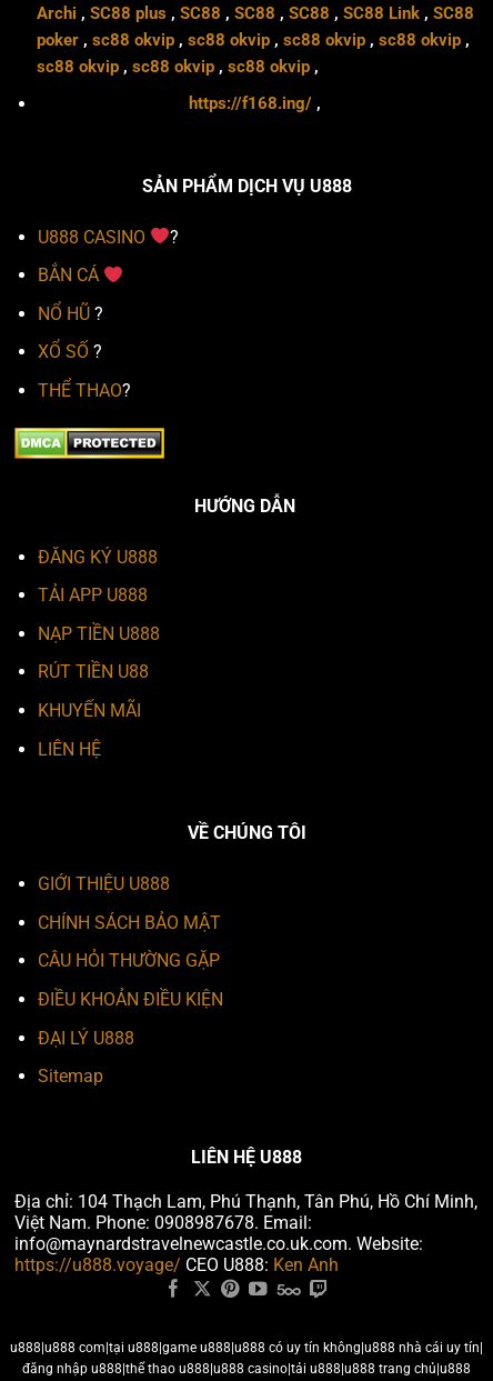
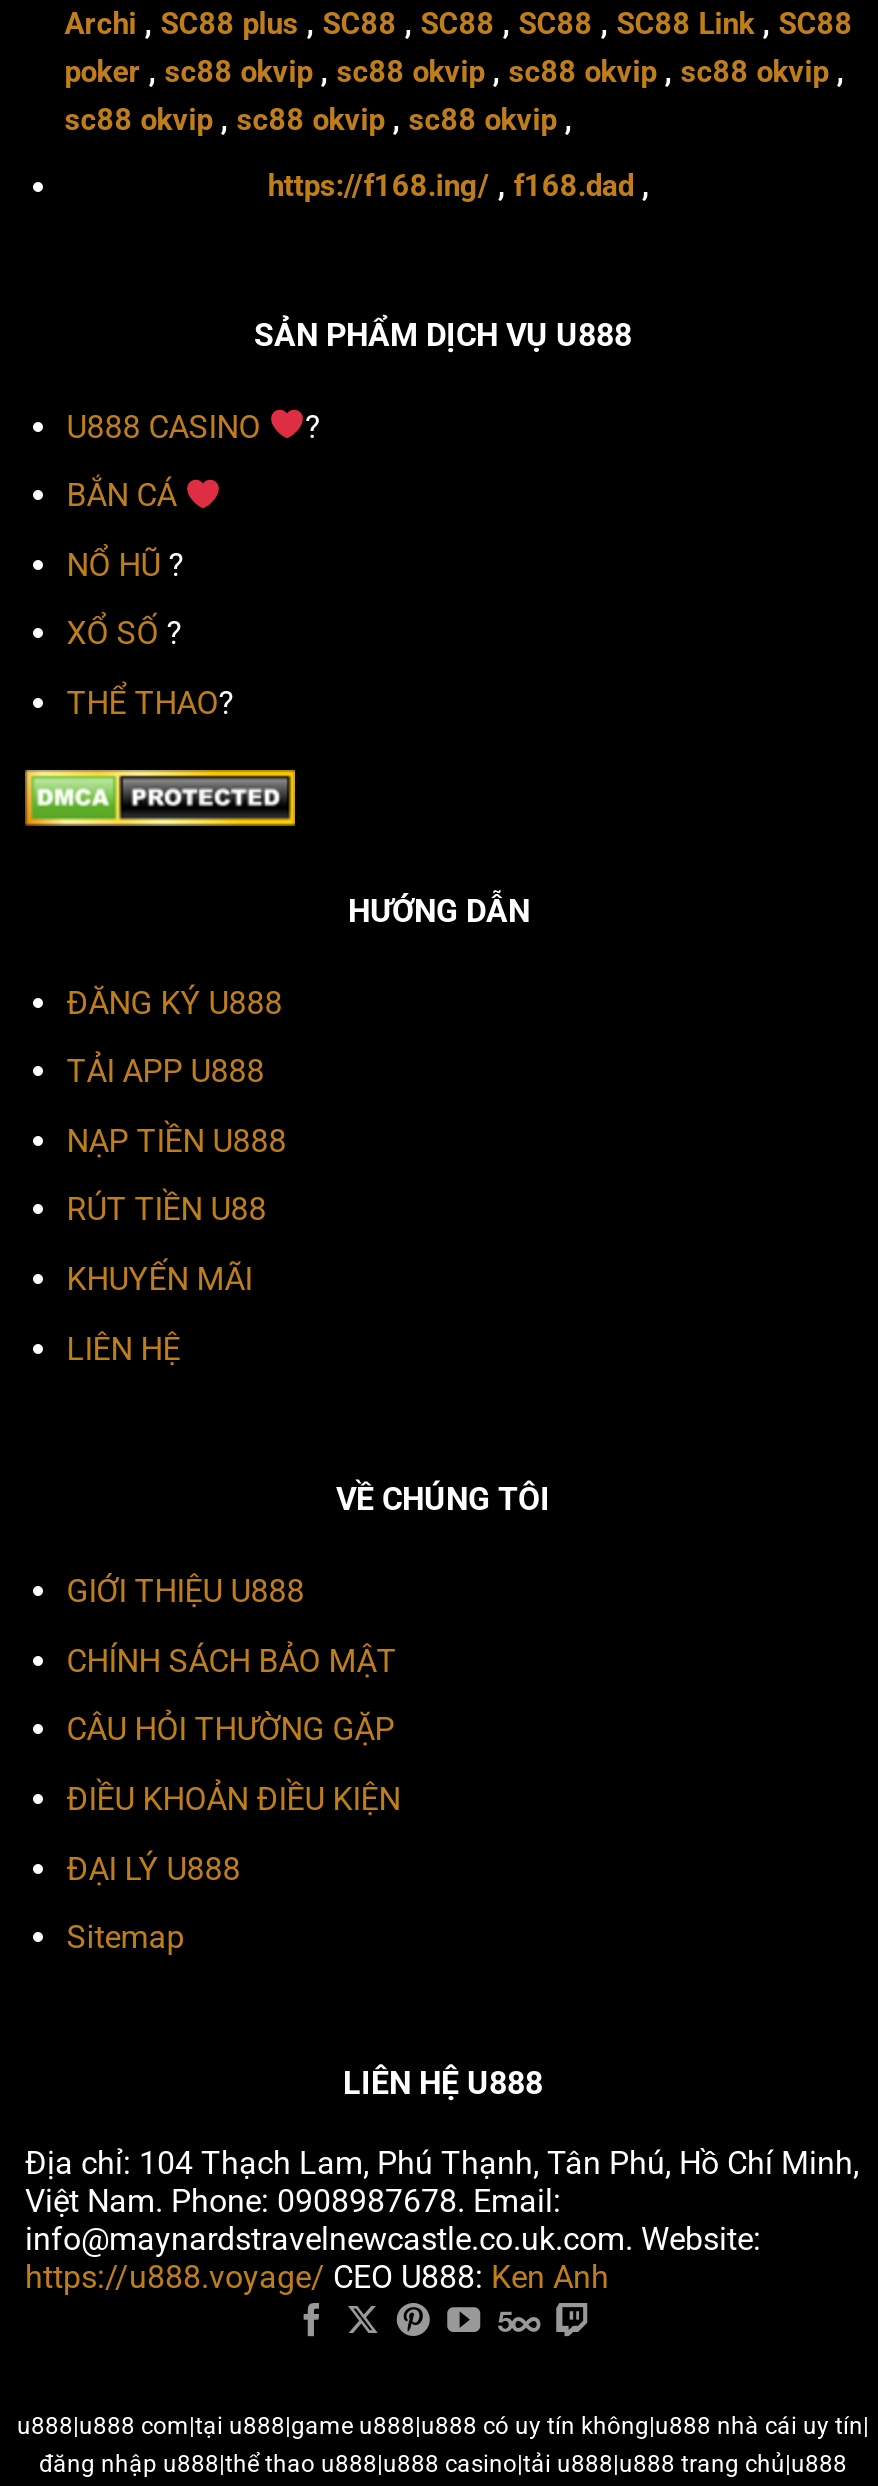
[189,93,326,113] https://f168.ing/, -> [268,168,658,204] https://f168.ing/, f168.dad,

